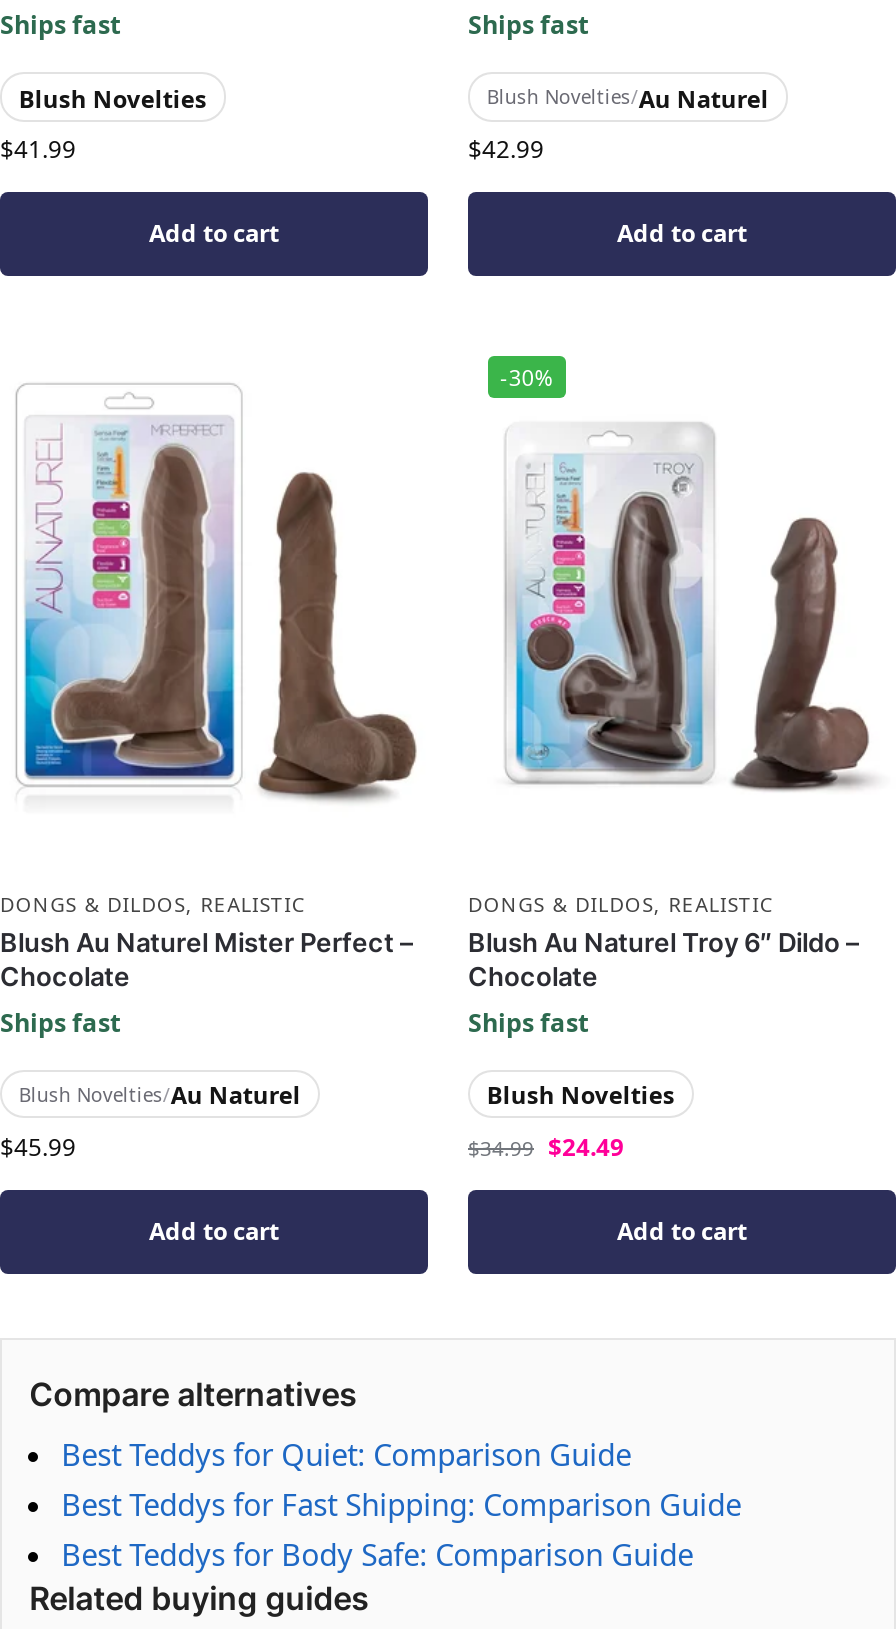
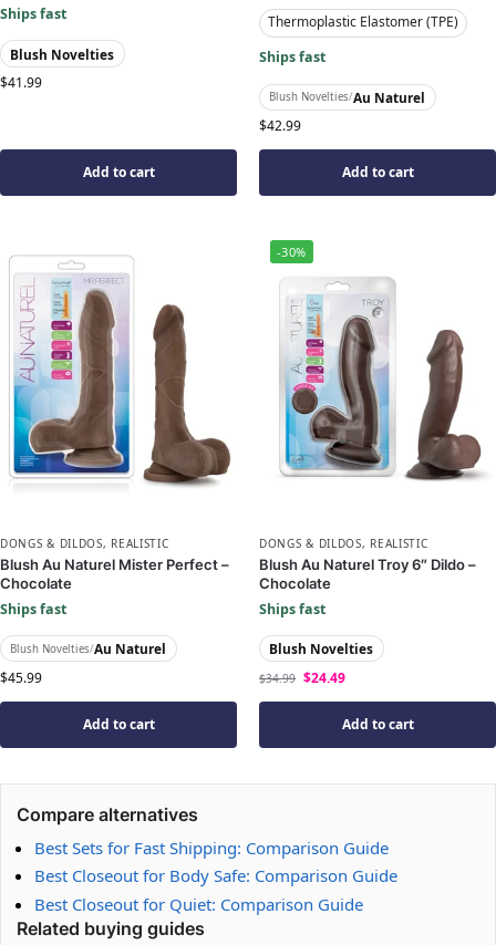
none -> [268,12,459,30] Thermoplastic Elastomer (TPE)
[61,1434,741,1575] Best Teddys for Quiet: Comparison Guide | Best Teddys for Fast Shipping: Comparison Guide | Best Teddys for Body Safe: Comparison Guide -> [34,837,397,915] Best Sets for Fast Shipping: Comparison Guide | Best Closeout for Body Safe: Comparison Guide | Best Closeout for Quiet: Comparison Guide

